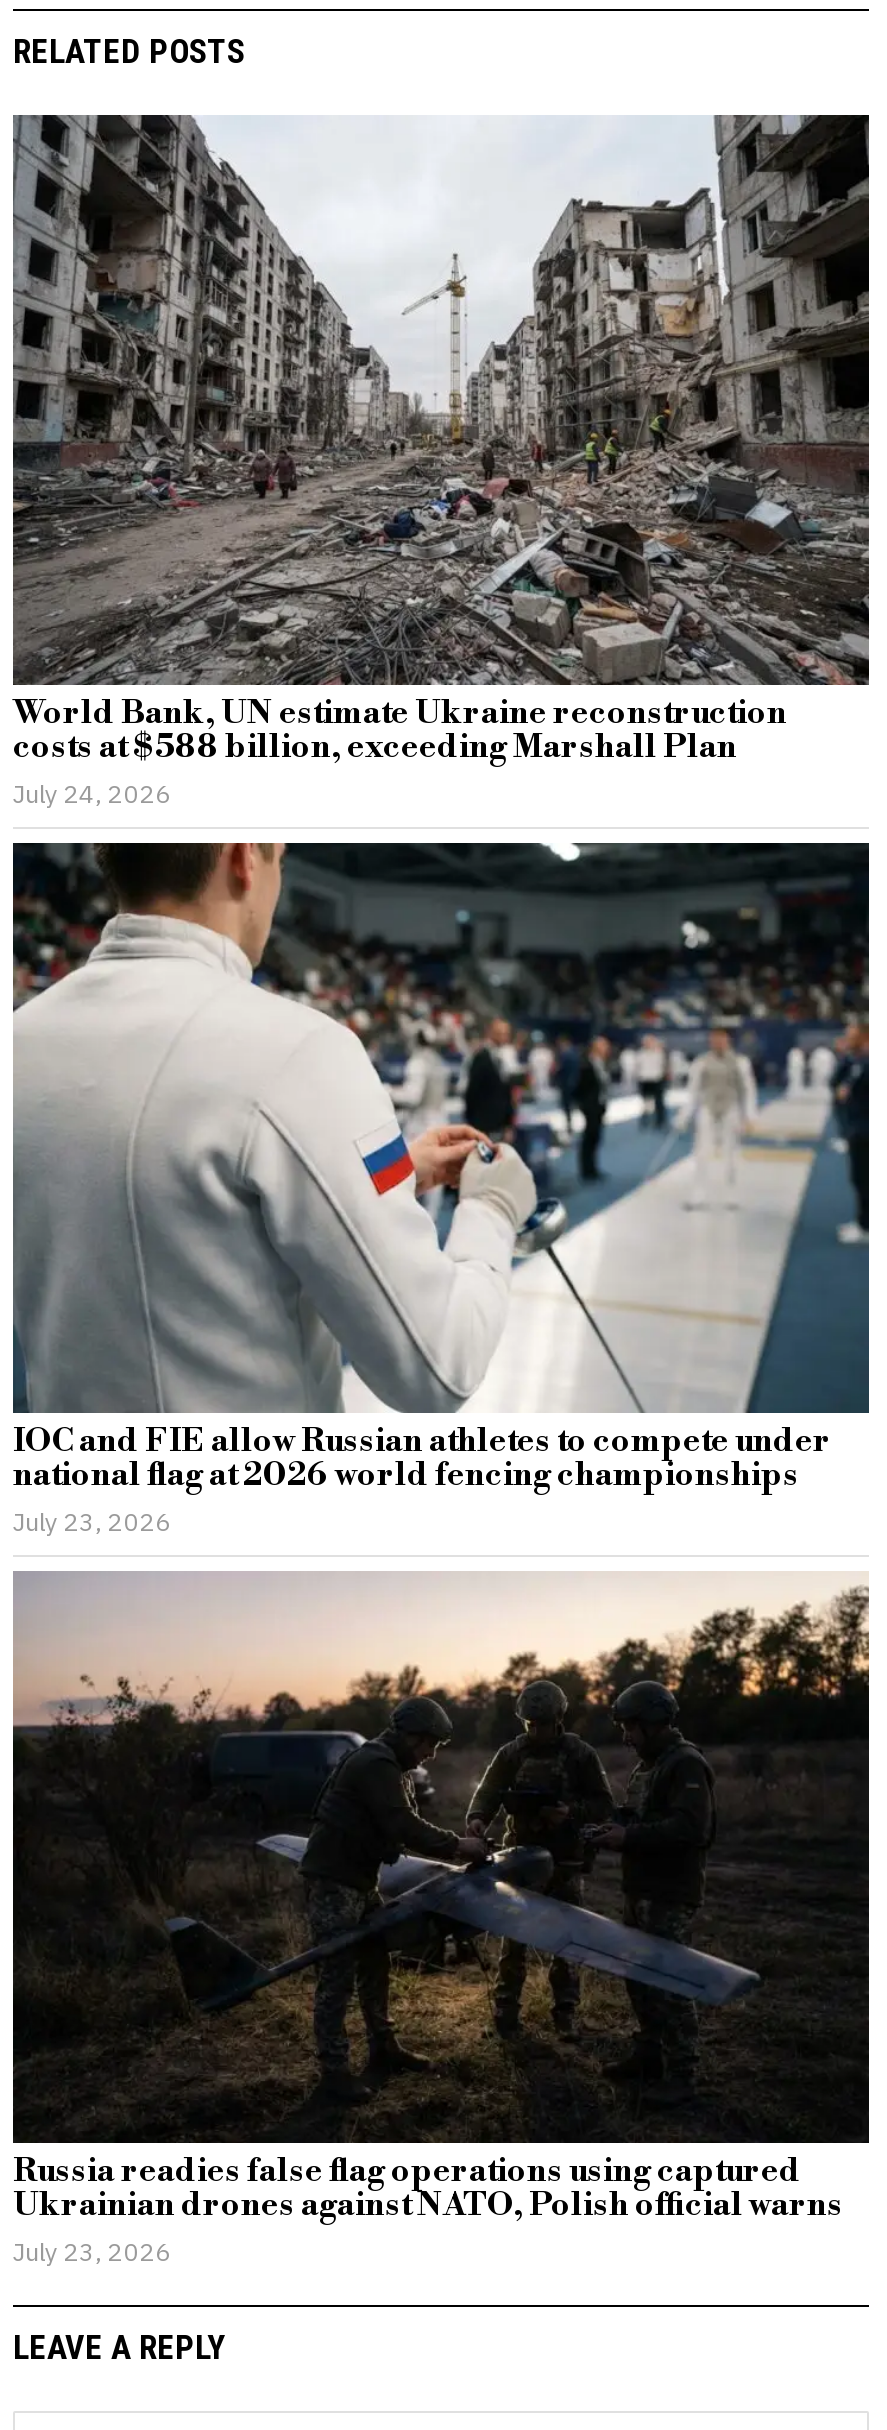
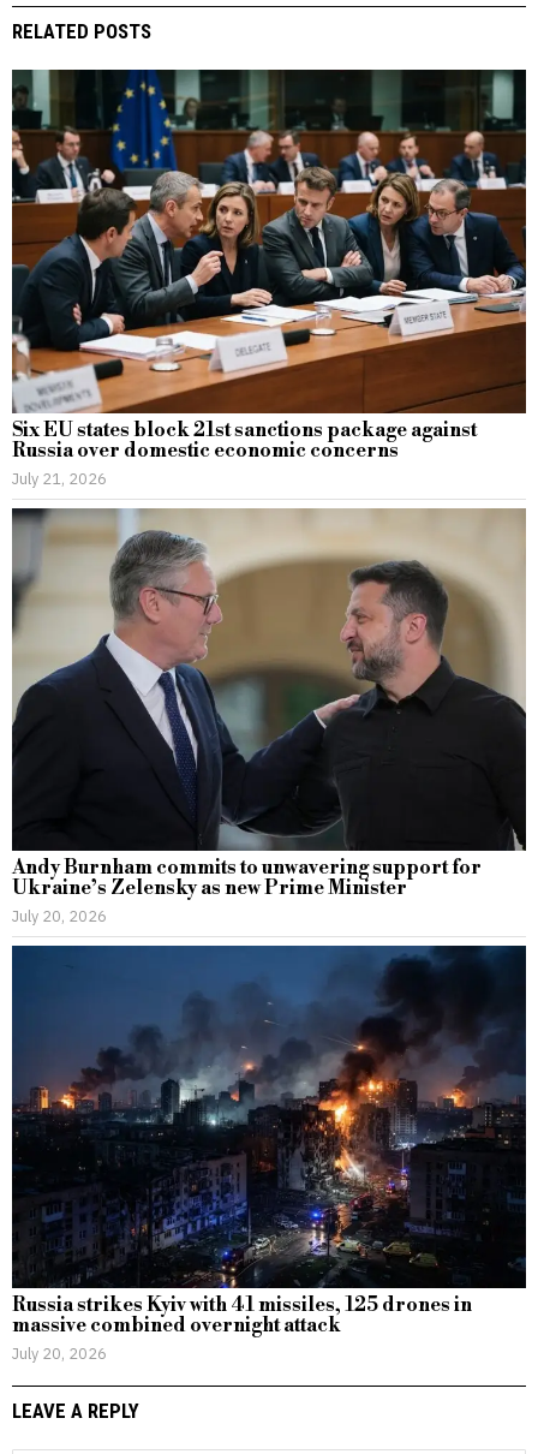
[11,114,869,809] [image] | World Bank, UN estimate Ukraine reconstruction | costs at $588 billion, exceeding Marshall Plan | July 24, 2026 -> [11,68,526,487] [image] | Six EU states block 21st sanctions package against | Russia over domestic economic concerns | July 21, 2026
[13,842,871,1538] [image] | IOC and FIE allow Russian athletes to compete under | national flag at 2026 world fencing championships | July 23, 2026 -> [11,508,526,925] [image] | Andy Burnham commits to unwavering support for | Ukraine’s Zelensky as new Prime Minister | July 20, 2026
[13,1570,871,2266] [image] | Russia readies false flag operations using captured | Ukrainian drones against NATO, Polish official warns | July 23, 2026 -> [11,944,527,1363] [image] | Russia strikes Kyiv with 41 missiles, 125 drones in | massive combined overnight attack | July 20, 2026

